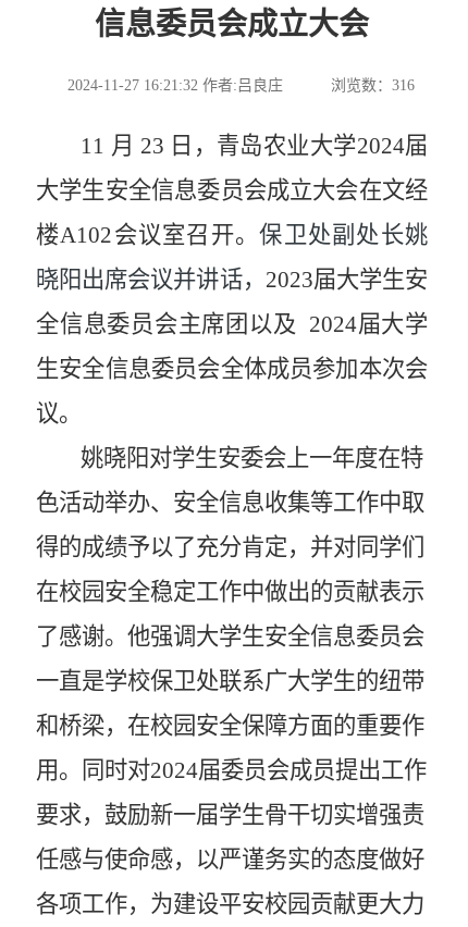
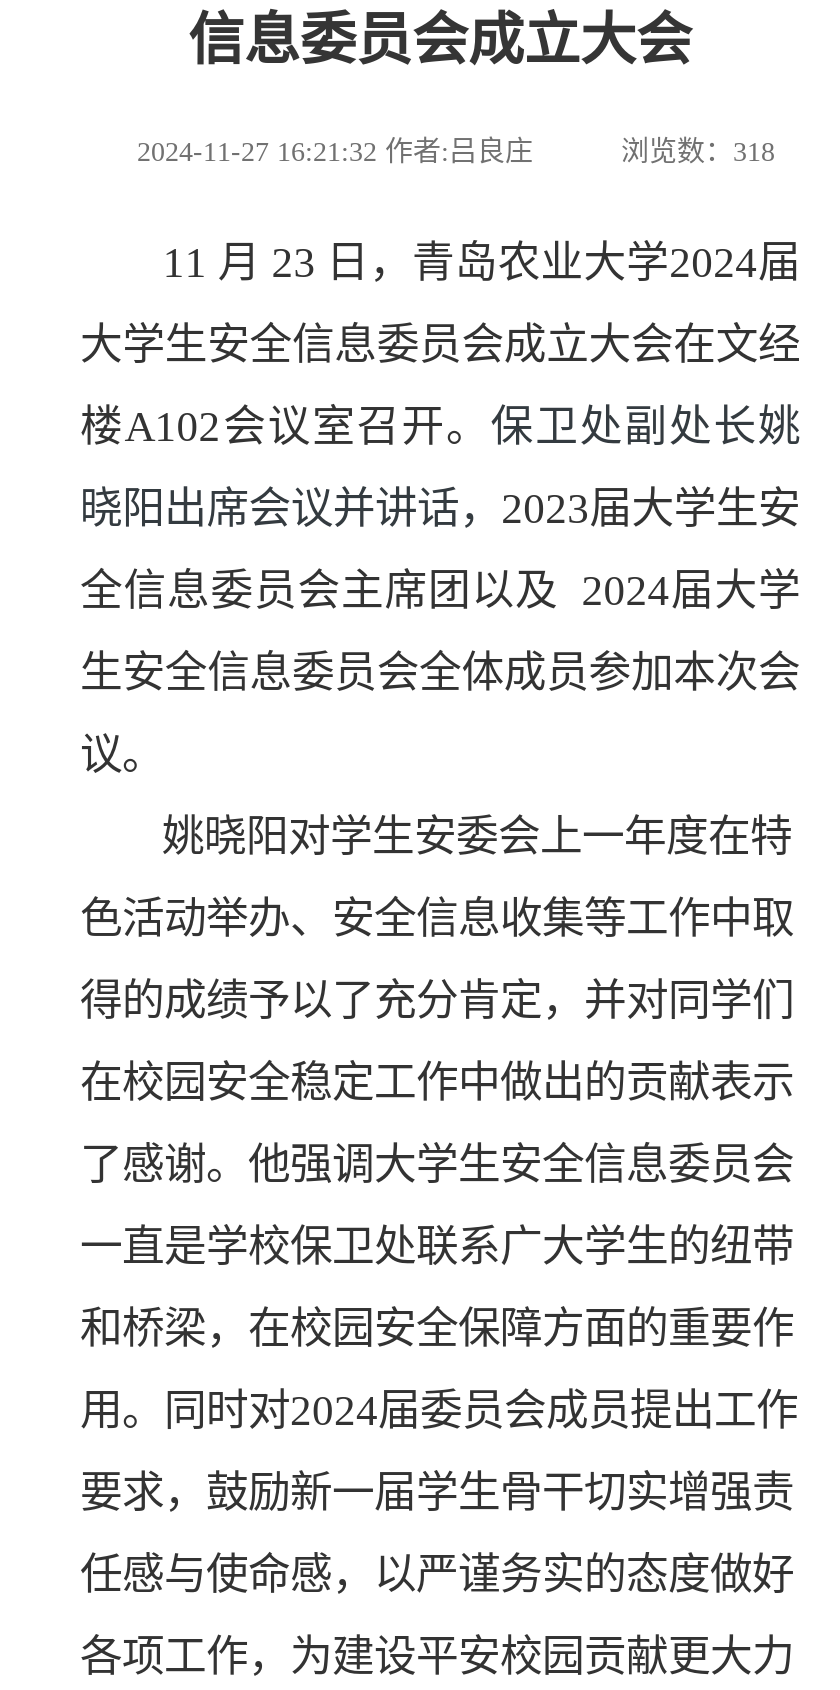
[50,77,414,94] 2024-11-27 16:21:32 作者:吕良庄 浏览数：316 -> [105,137,775,167] 2024-11-27 16:21:32 作者:吕良庄 浏览数：318

